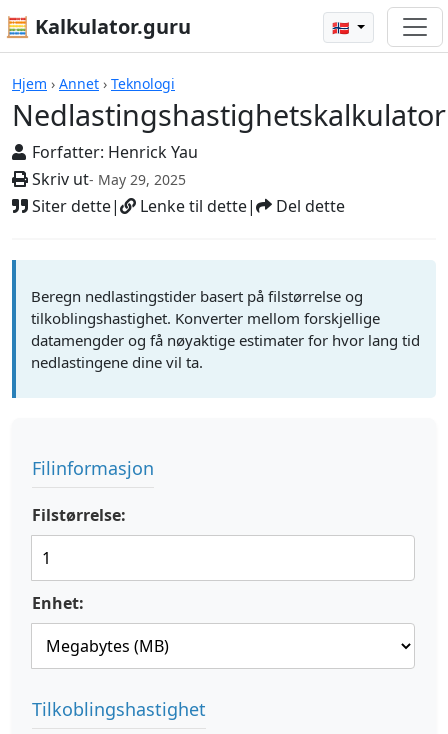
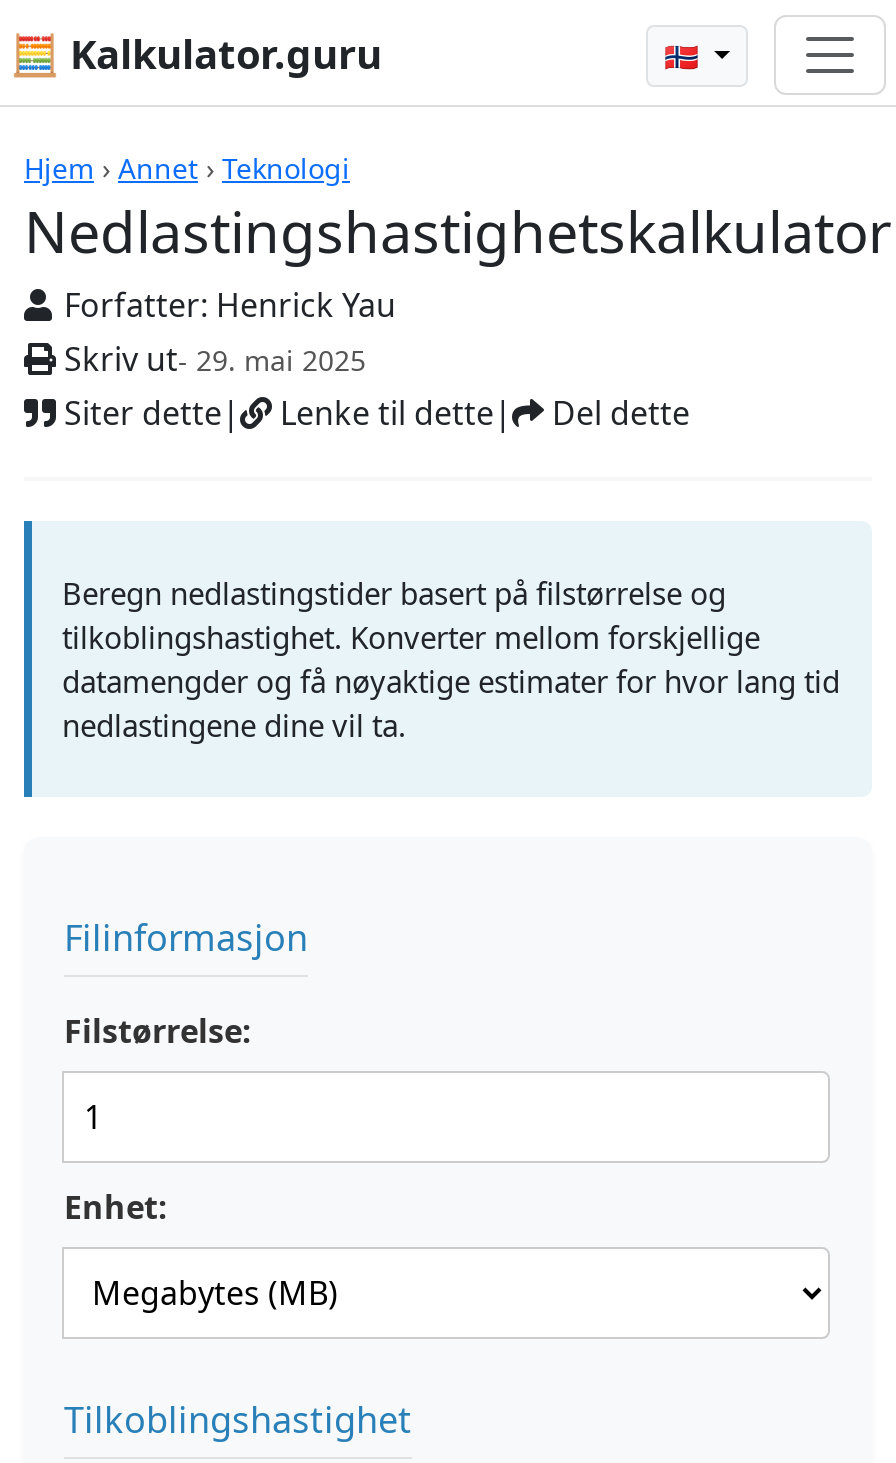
[28,168,186,190] Skriv ut - May 29, 2025 -> [56,337,366,381] Skriv ut - 29. mai 2025

